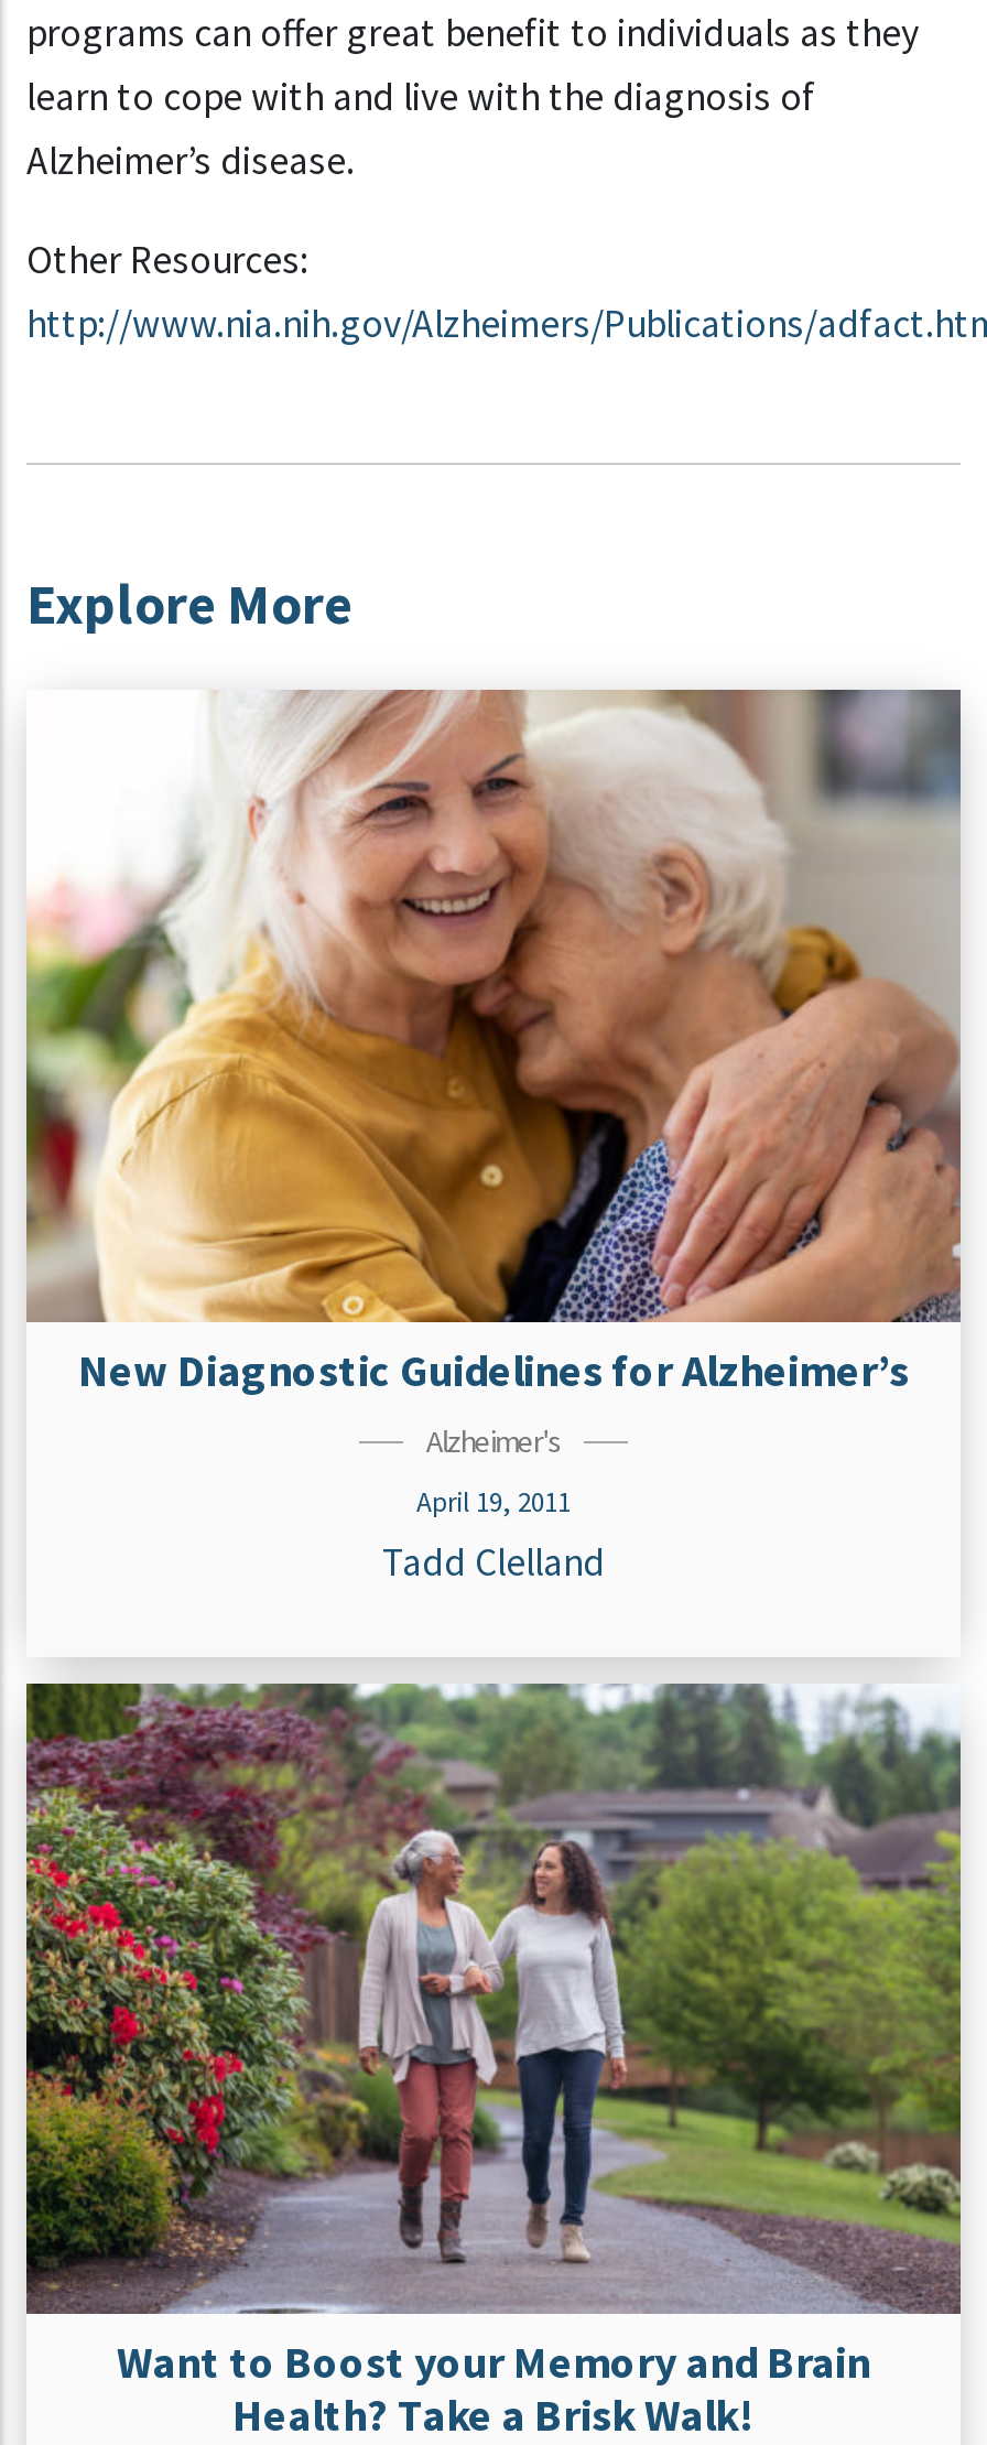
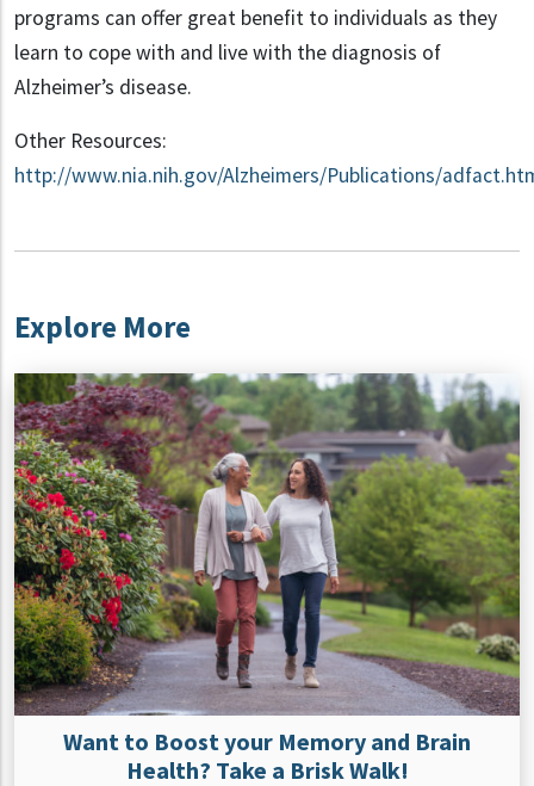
[26,688,963,1586] [image] | New Diagnostic Guidelines for Alzheimer’s | Alzheimer's | April 19, 2011 | Tadd Clelland -> none

